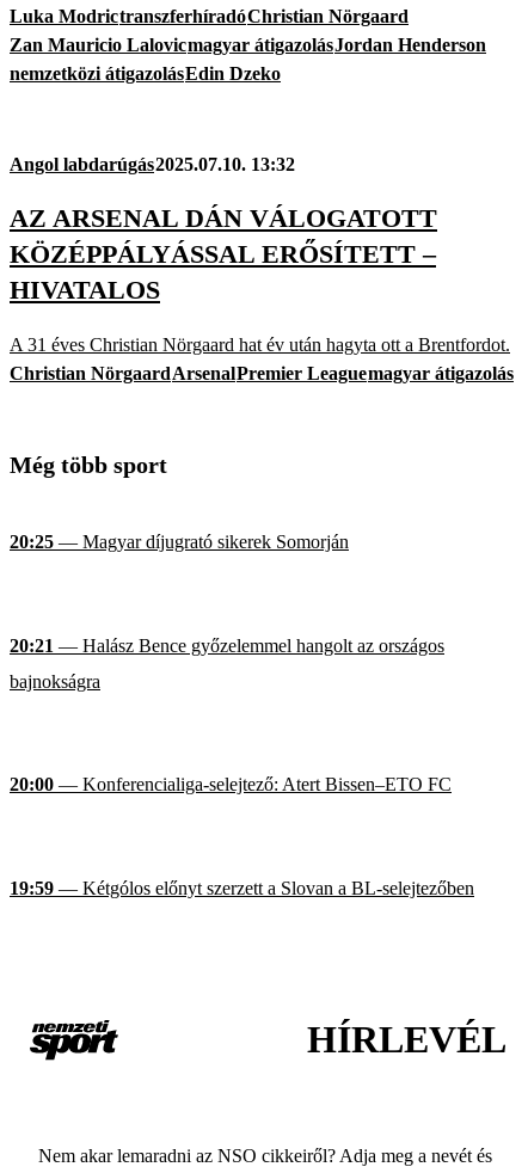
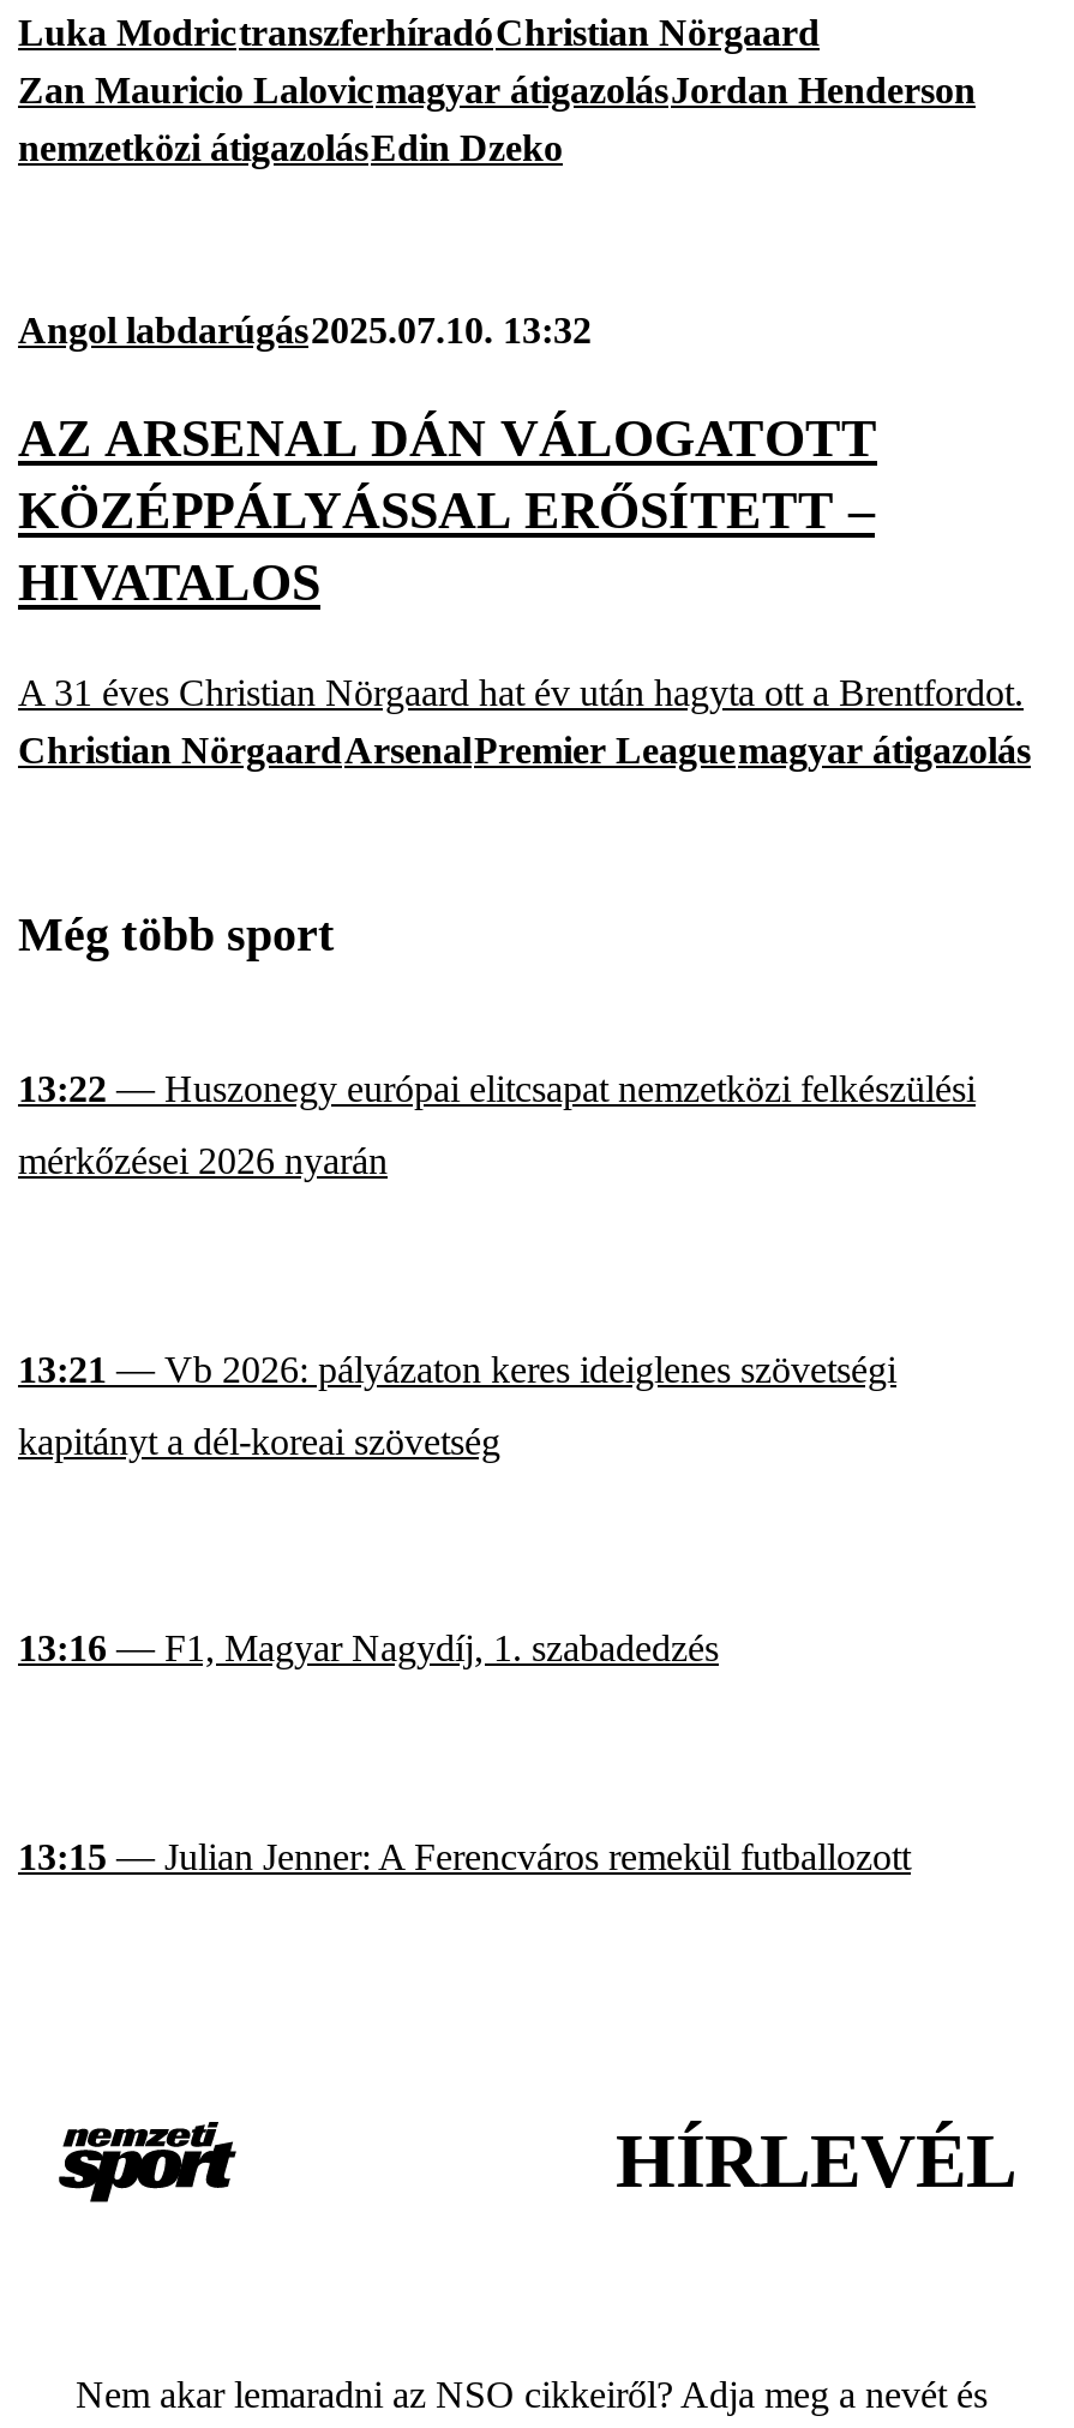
[10,532,349,552] 20:25 — Magyar díjugrató sikerek Somorján -> [18,1069,976,1182] 13:22 — Huszonegy európai elitcsapat nemzetközi felkészülési | mérkőzései 2026 nyarán
[10,635,444,691] 20:21 — Halász Bence győzelemmel hangolt az országos | bajnokságra -> [18,1349,896,1462] 13:21 — Vb 2026: pályázaton keres ideiglenes szövetségi | kapitányt a dél-koreai szövetség
[10,775,452,795] 20:00 — Konferencialiga-selejtező: Atert Bissen–ETO FC -> [18,1628,719,1669] 13:16 — F1, Magyar Nagydíj, 1. szabadedzés
[10,878,474,898] 19:59 — Kétgólos előnyt szerzett a Slovan a BL-selejtezőben -> [18,1836,911,1877] 13:15 — Julian Jenner: A Ferencváros remekül futballozott

